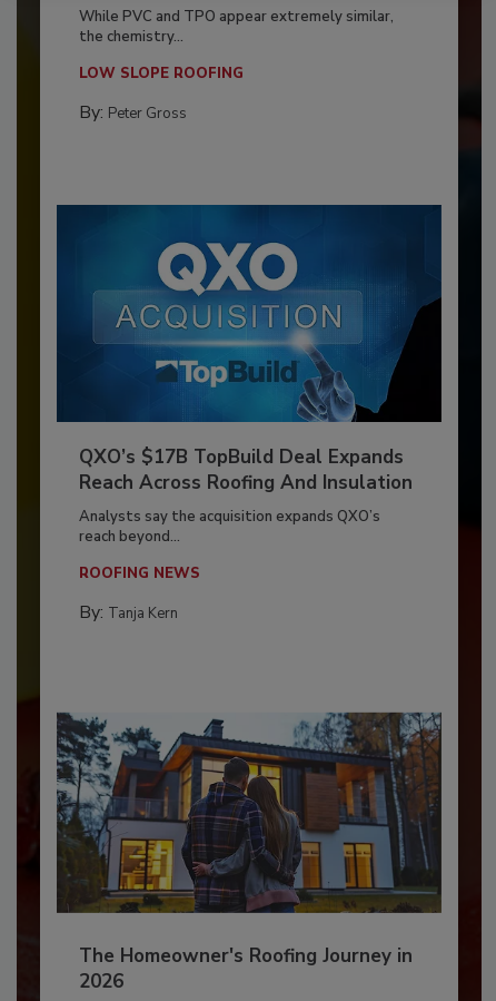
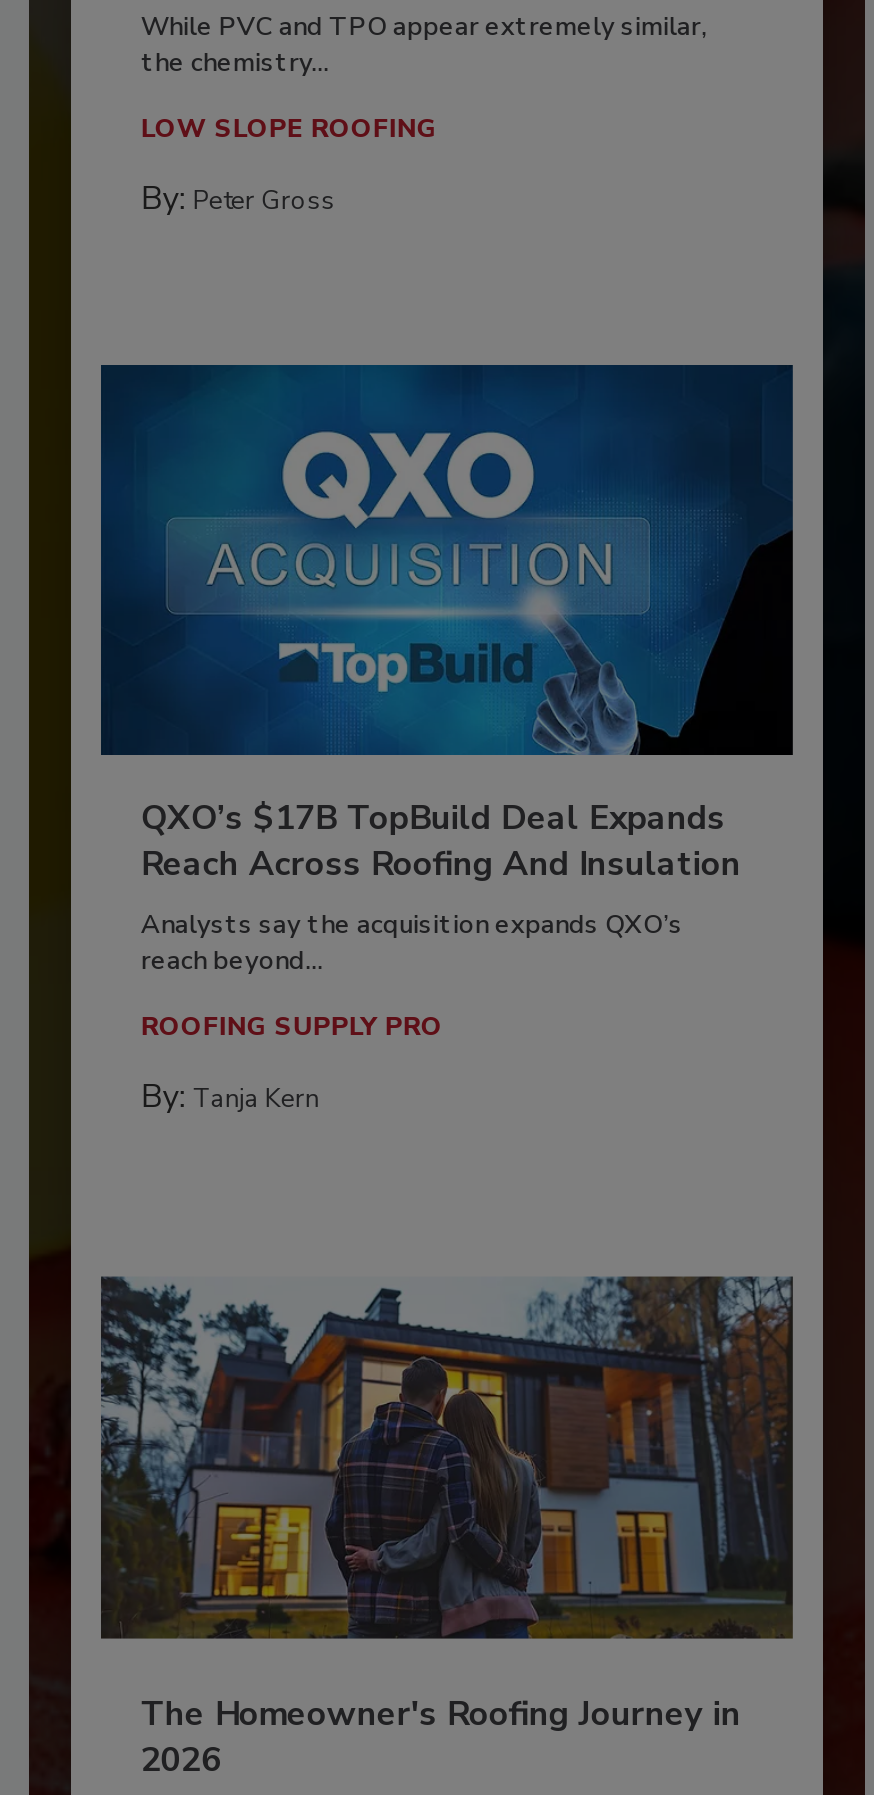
[79,563,200,583] ROOFING NEWS -> [141,1008,443,1044] ROOFING SUPPLY PRO

